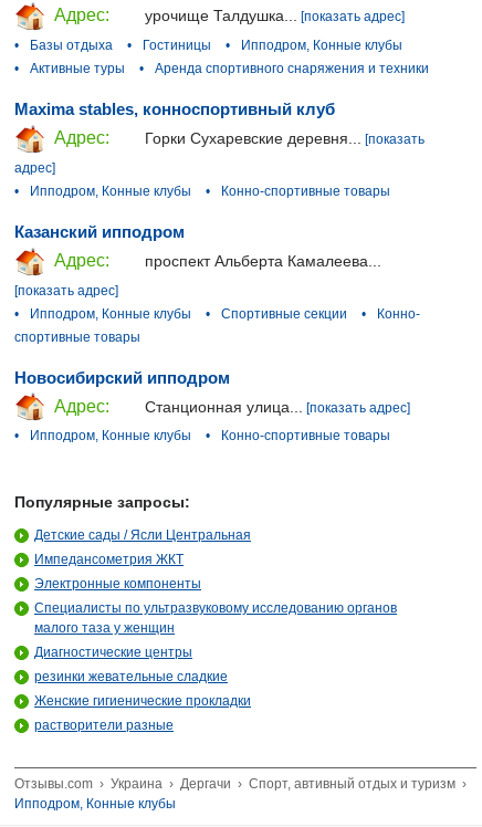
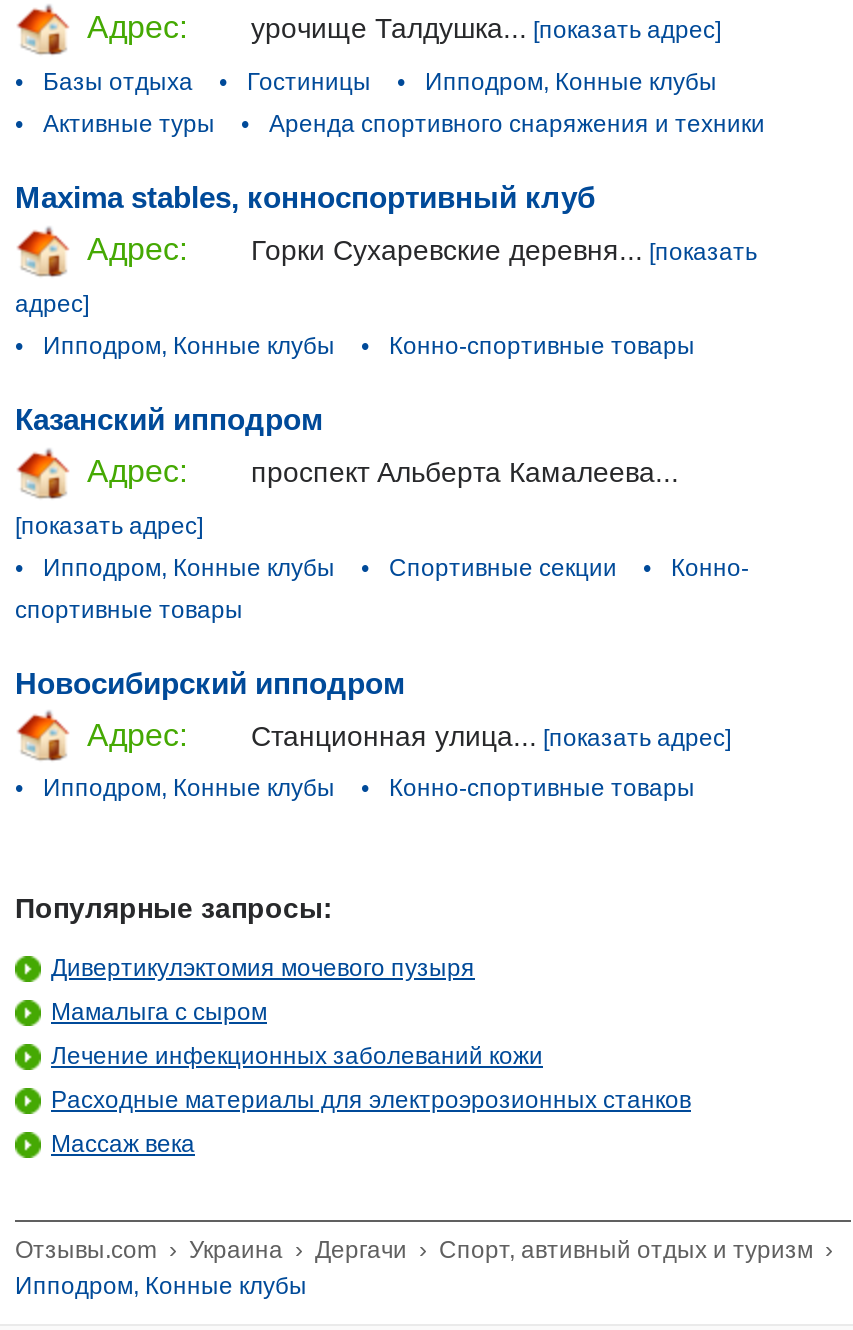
[34,528,397,733] Детские сады / Ясли Центральная | Импедансометрия ЖКТ | Электронные компоненты | Специалисты по ультразвуковому исследованию органов | малого таза у женщин | Диагностические центры | резинки жевательные сладкие | Женские гигиенические прокладки | растворители разные -> [51,955,691,1159] Дивертикулэктомия мочевого пузыря | Мамалыга с сыром | Лечение инфекционных заболеваний кожи | Расходные материалы для электроэрозионных станков | Массаж века

